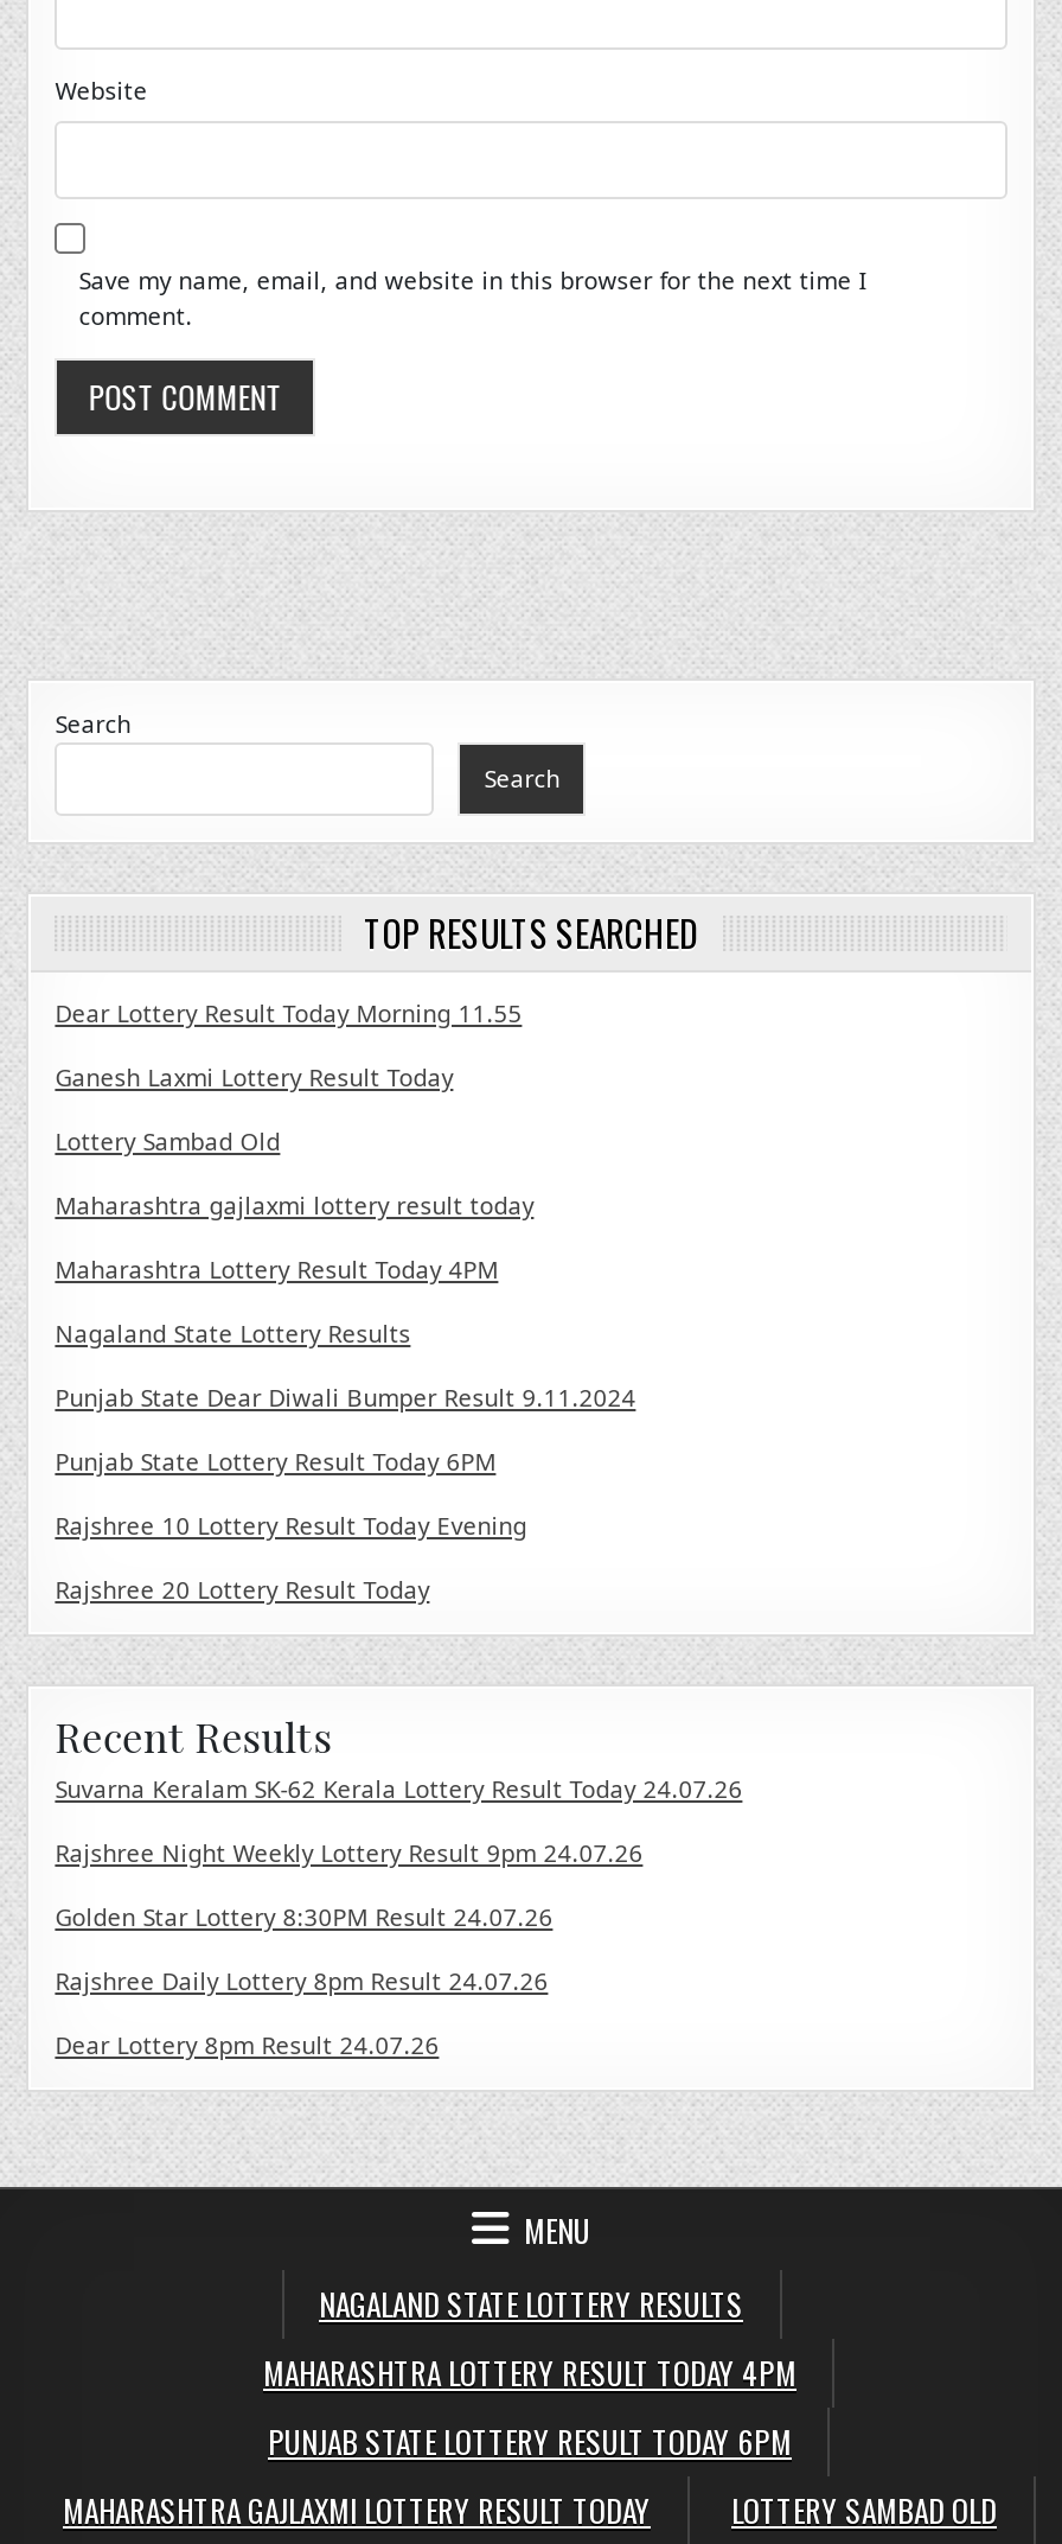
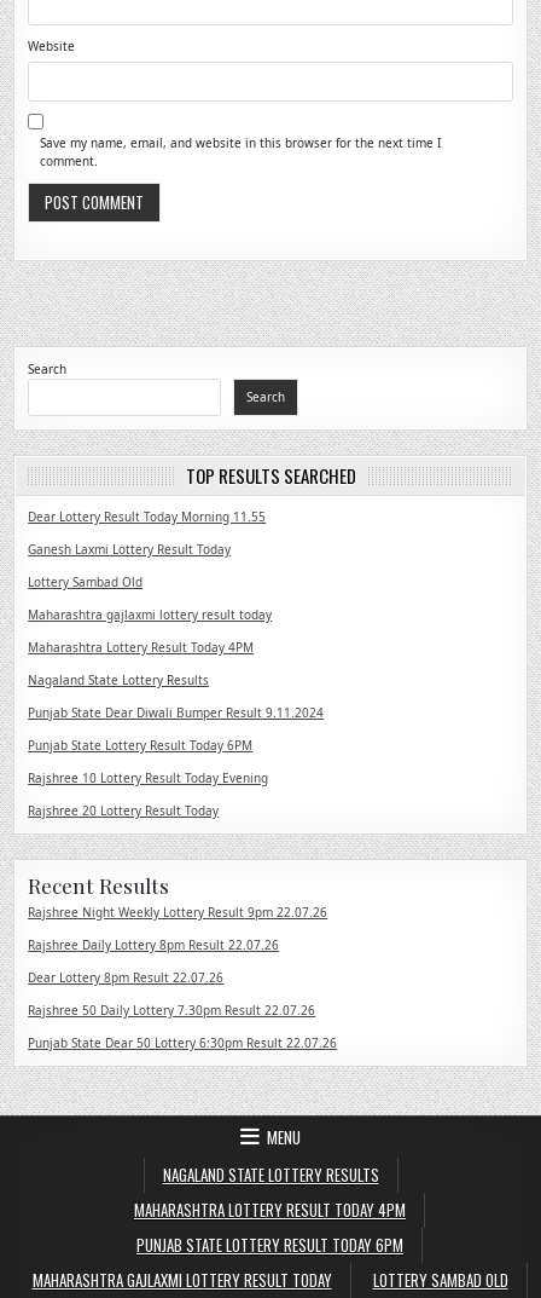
[55,1772,742,1805] Suvarna Keralam SK-62 Kerala Lottery Result Today 24.07.26 -> [28,904,327,921] Rajshree Night Weekly Lottery Result 9pm 22.07.26
[55,1836,643,1869] Rajshree Night Weekly Lottery Result 9pm 24.07.26 -> [28,936,279,953] Rajshree Daily Lottery 8pm Result 22.07.26
[55,1900,553,1933] Golden Star Lottery 8:30PM Result 24.07.26 -> [28,969,224,986] Dear Lottery 8pm Result 22.07.26
[55,1964,548,1997] Rajshree Daily Lottery 8pm Result 24.07.26 -> [28,1002,315,1019] Rajshree 50 Daily Lottery 7.30pm Result 22.07.26
[55,2028,439,2061] Dear Lottery 8pm Result 24.07.26 -> [28,1034,337,1051] Punjab State Dear 50 Lottery 6:30pm Result 22.07.26

